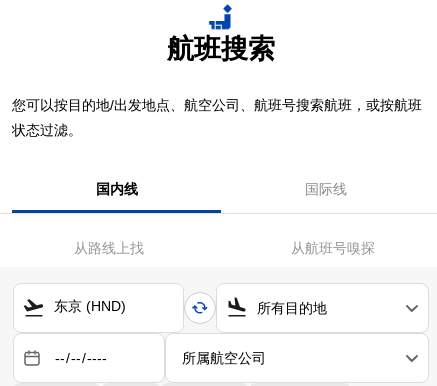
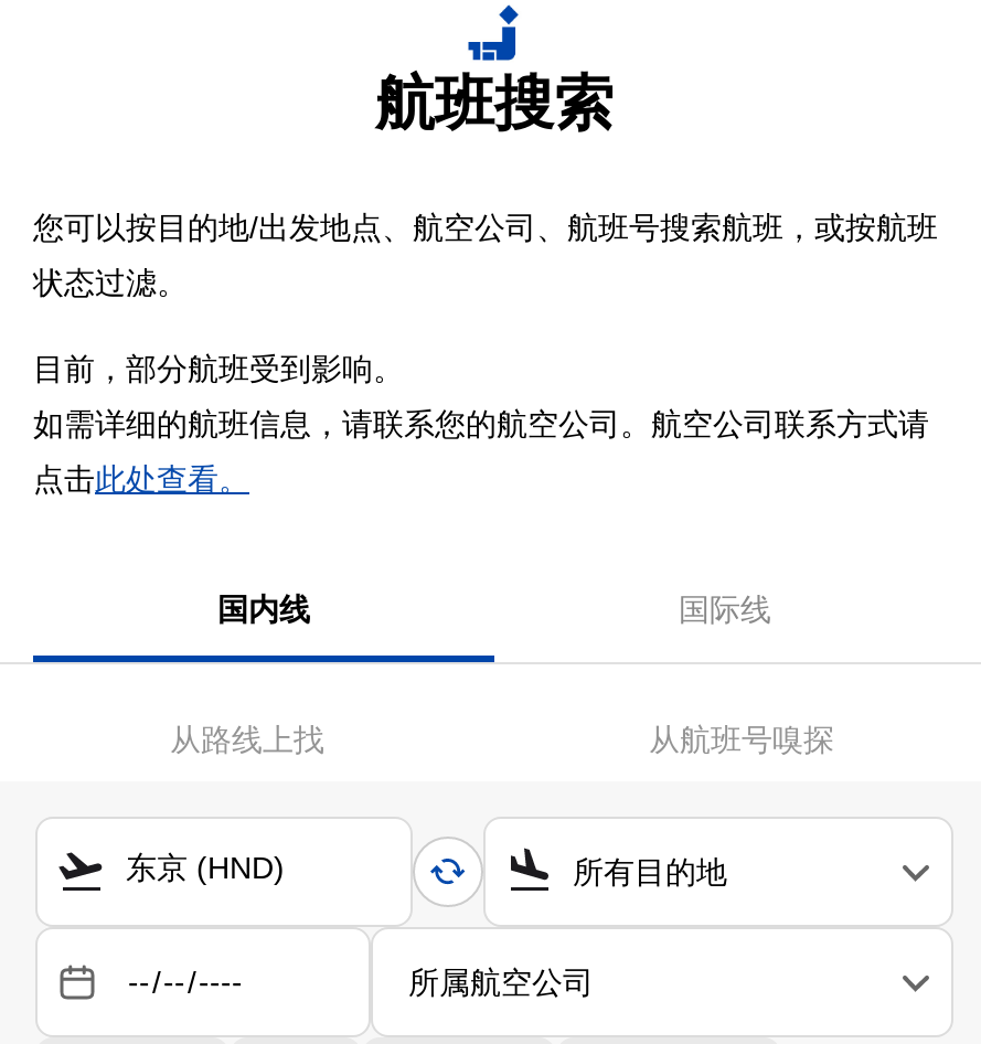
none -> [33,351,929,497] 目前，部分航班受到影响。 | 如需详细的航班信息，请联系您的航空公司。航空公司联系方式请 | 点击此处查看。

